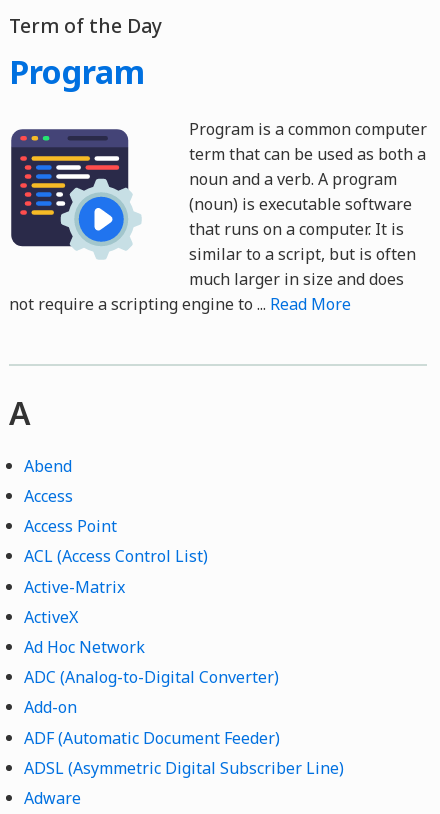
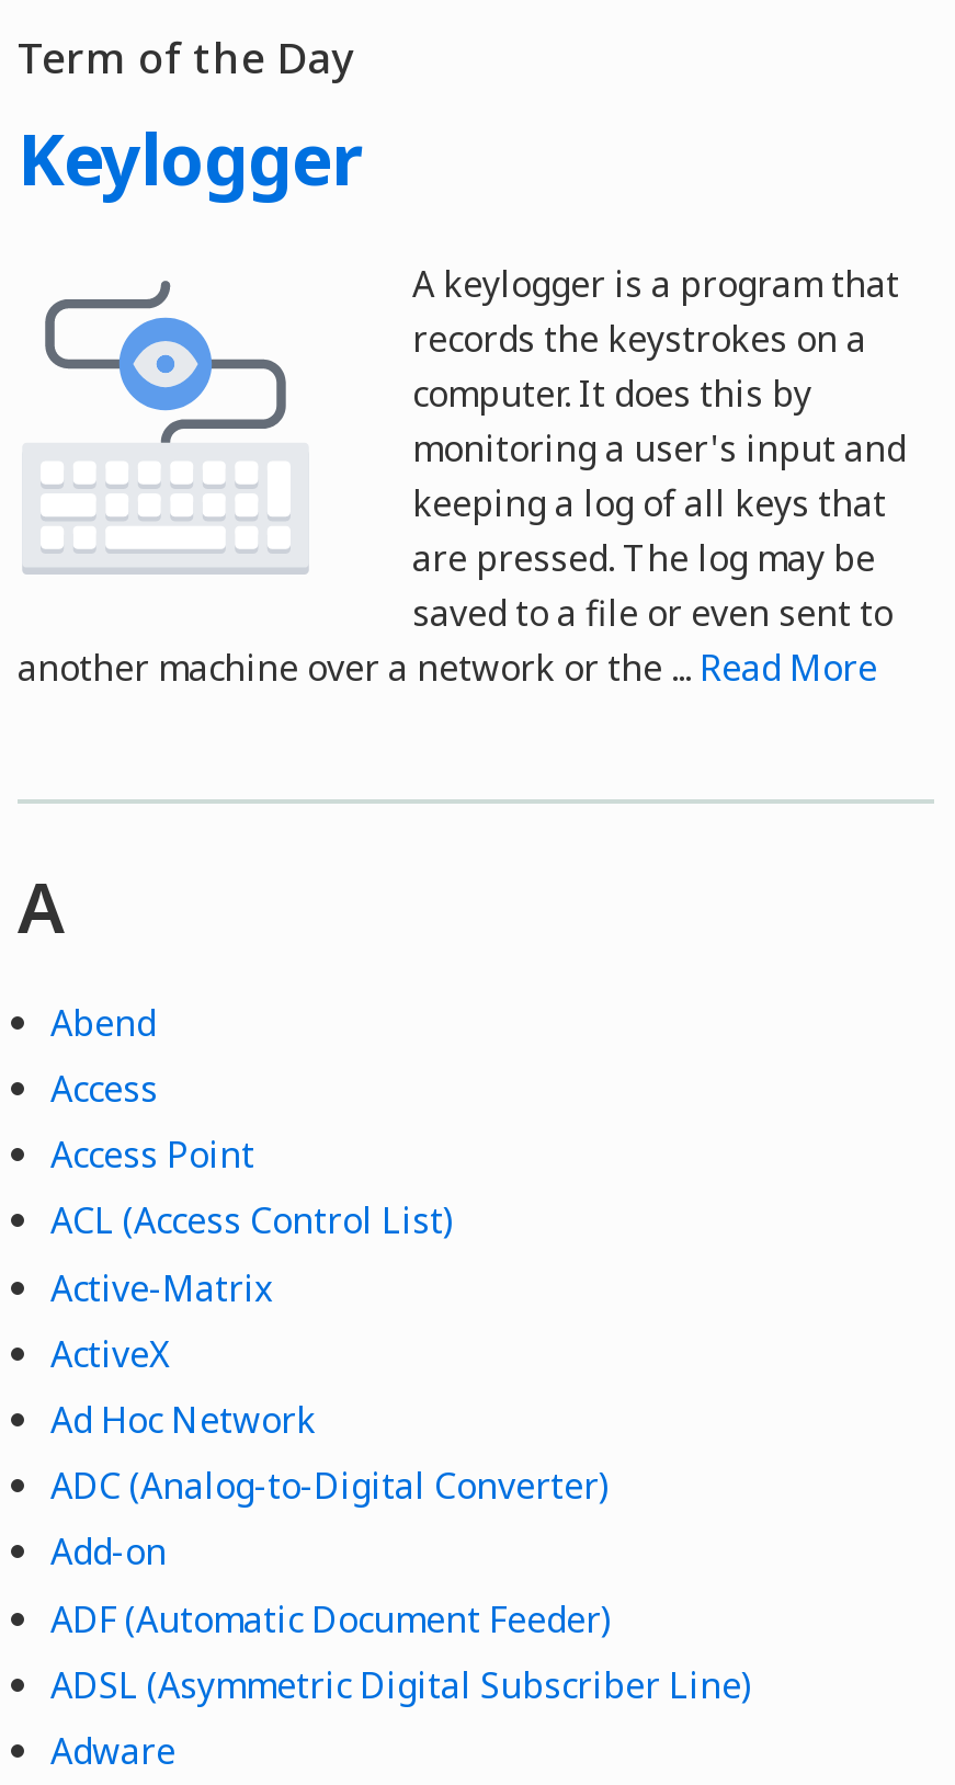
[9,49,145,92] Program -> [18,110,362,204] Keylogger
[9,118,427,315] [image] | Program is a common computer | term that can be used as both a | noun and a verb. A program | (noun) is executable software | that runs on a computer. It is | similar to a script, but is often | much larger in size and does | not require a scripting engine to ... Read More -> [18,260,906,692] [image] | A keylogger is a program that | records the keystrokes on a | computer. It does this by | monitoring a user's input and | keeping a log of all keys that | are pressed. The log may be | saved to a file or even sent to | another machine over a network or the ... Read More

